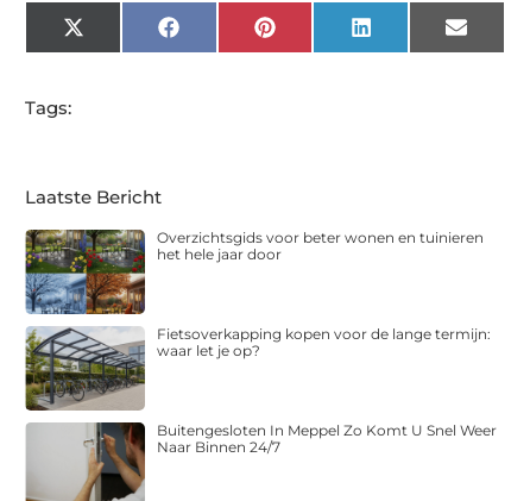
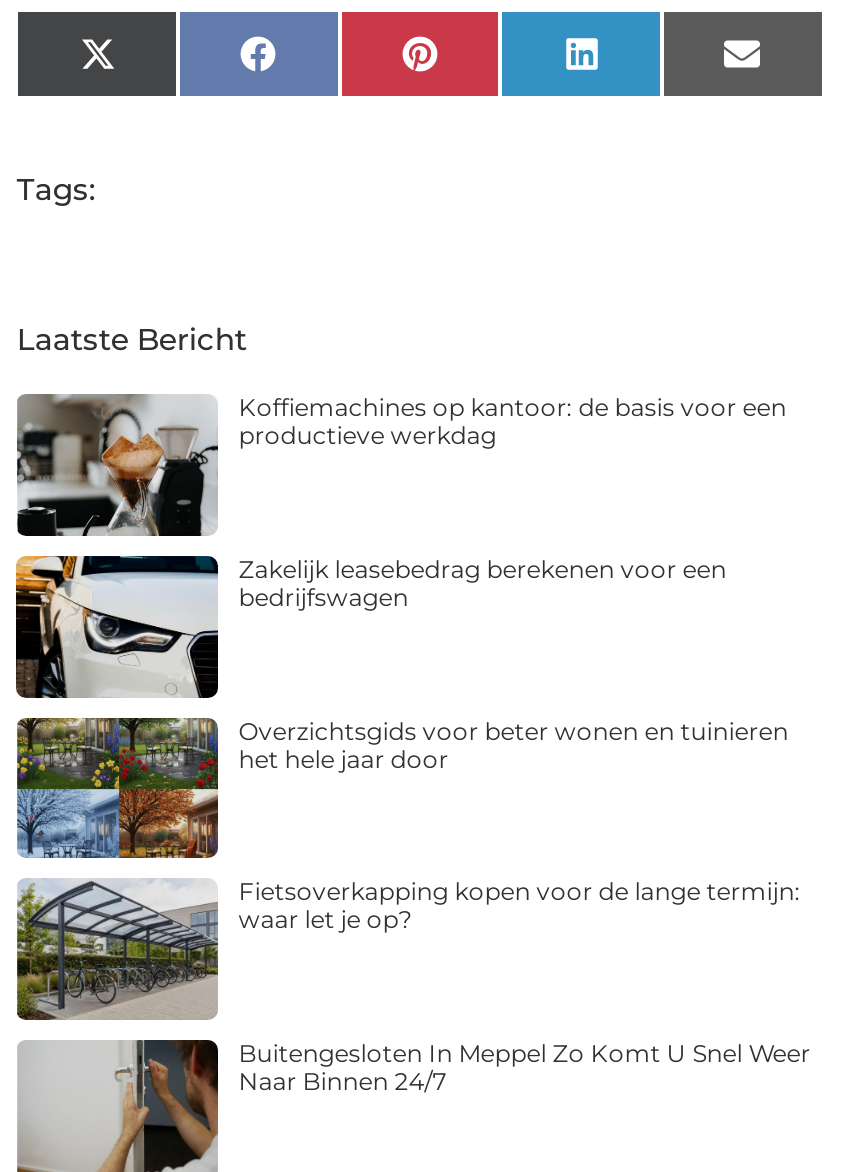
none -> [14,554,726,698] [image] | Zakelijk leasebedrag berekenen voor een | bedrijfswagen
none -> [16,393,786,538] [image] | Koffiemachines op kantoor: de basis voor een | productieve werkdag

